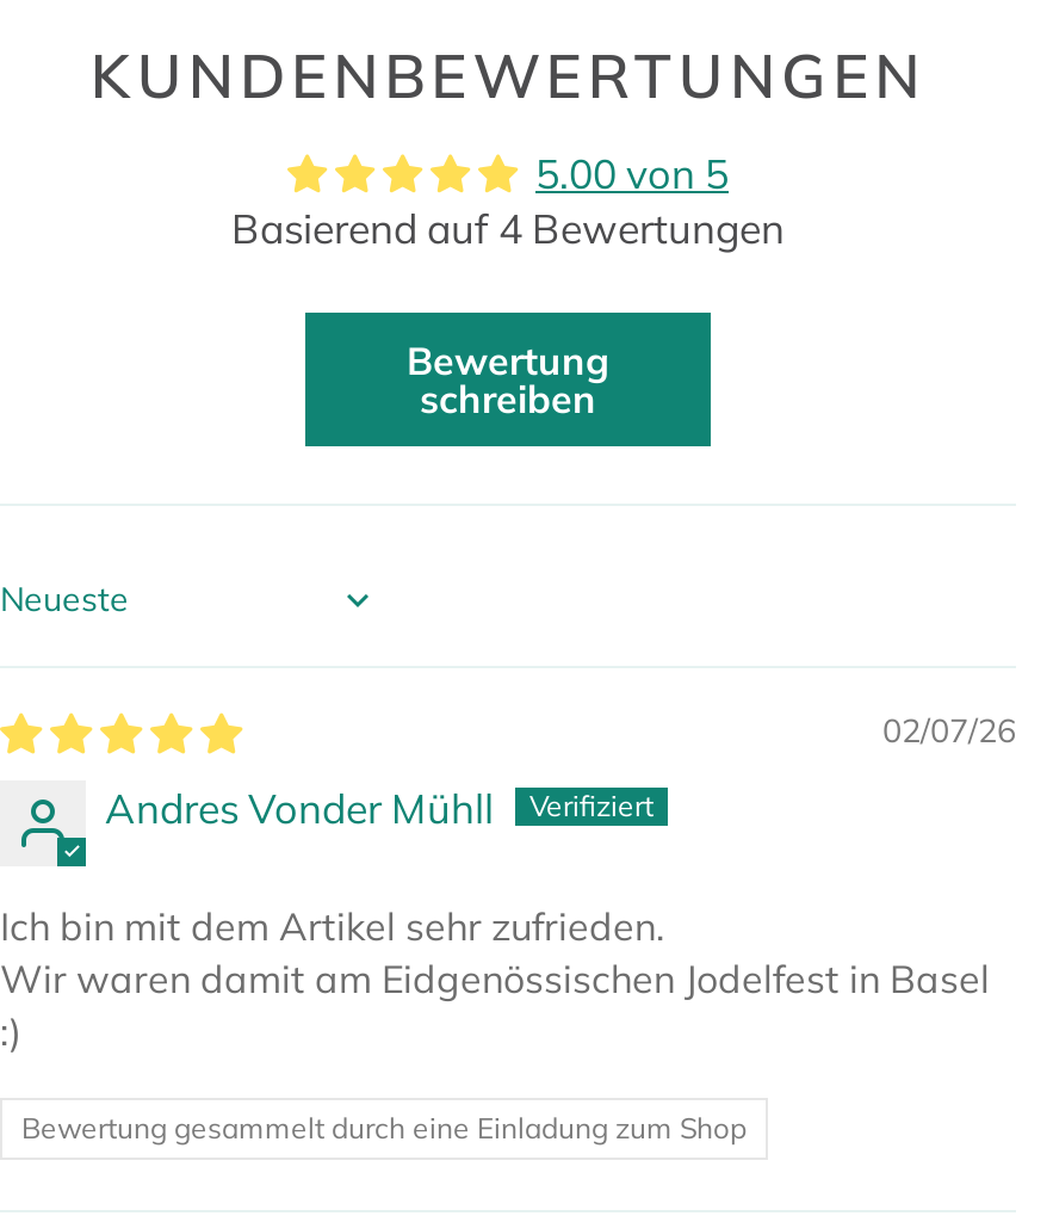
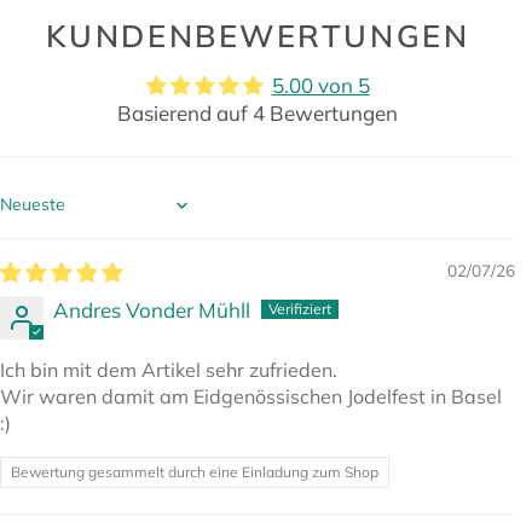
[407,337,609,422] Bewertung | schreiben -> none

